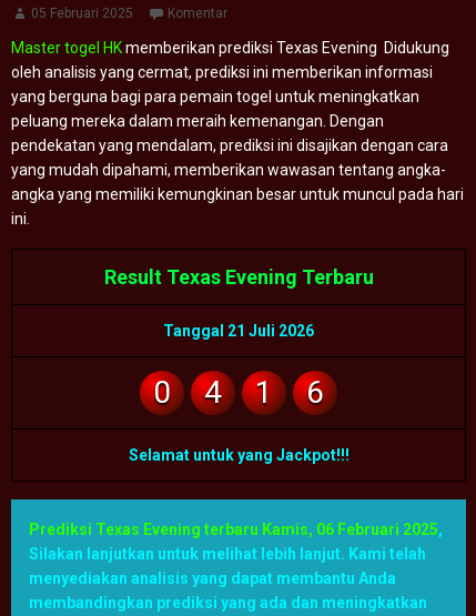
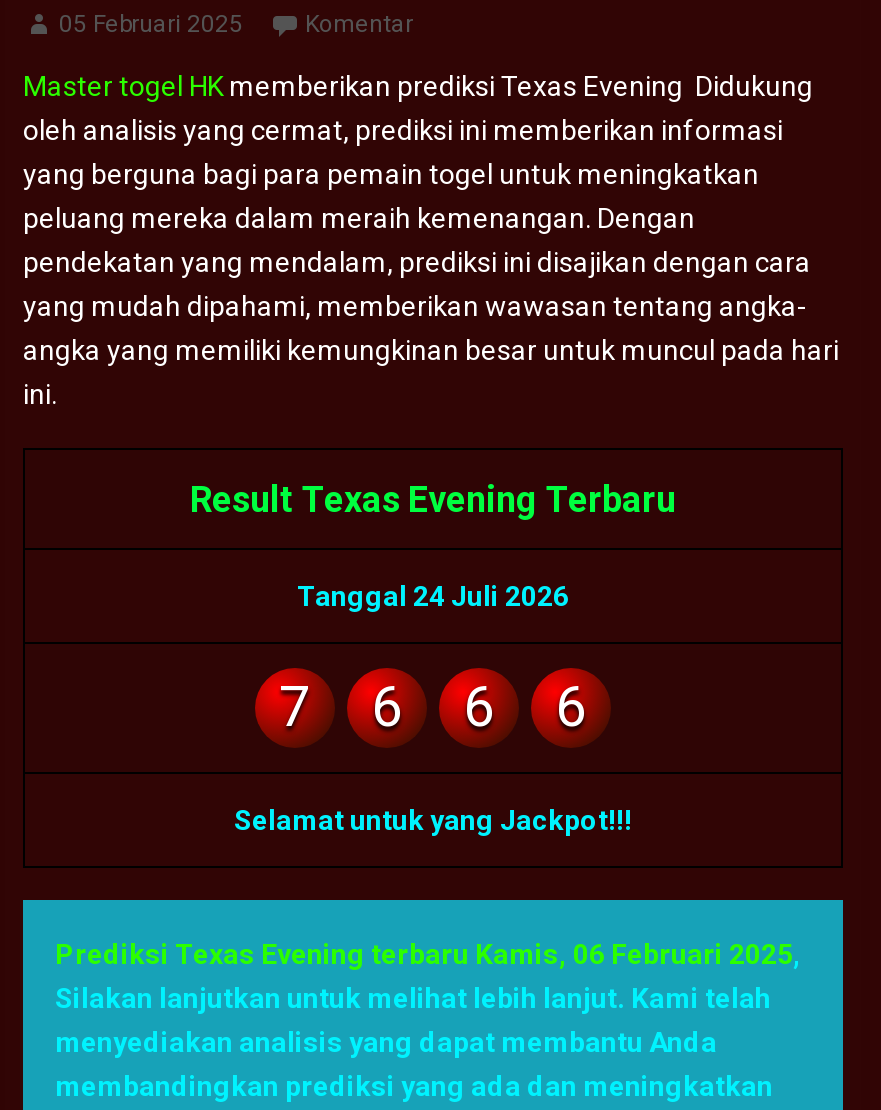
[163,322,314,340] Tanggal 21 Juli 2026 -> [297,581,569,613] Tanggal 24 Juli 2026
[153,374,171,411] 0 -> [279,675,311,741] 7
[204,374,222,411] 4 -> [371,675,403,741] 6
[255,374,273,411] 1 -> [463,675,495,741] 6

